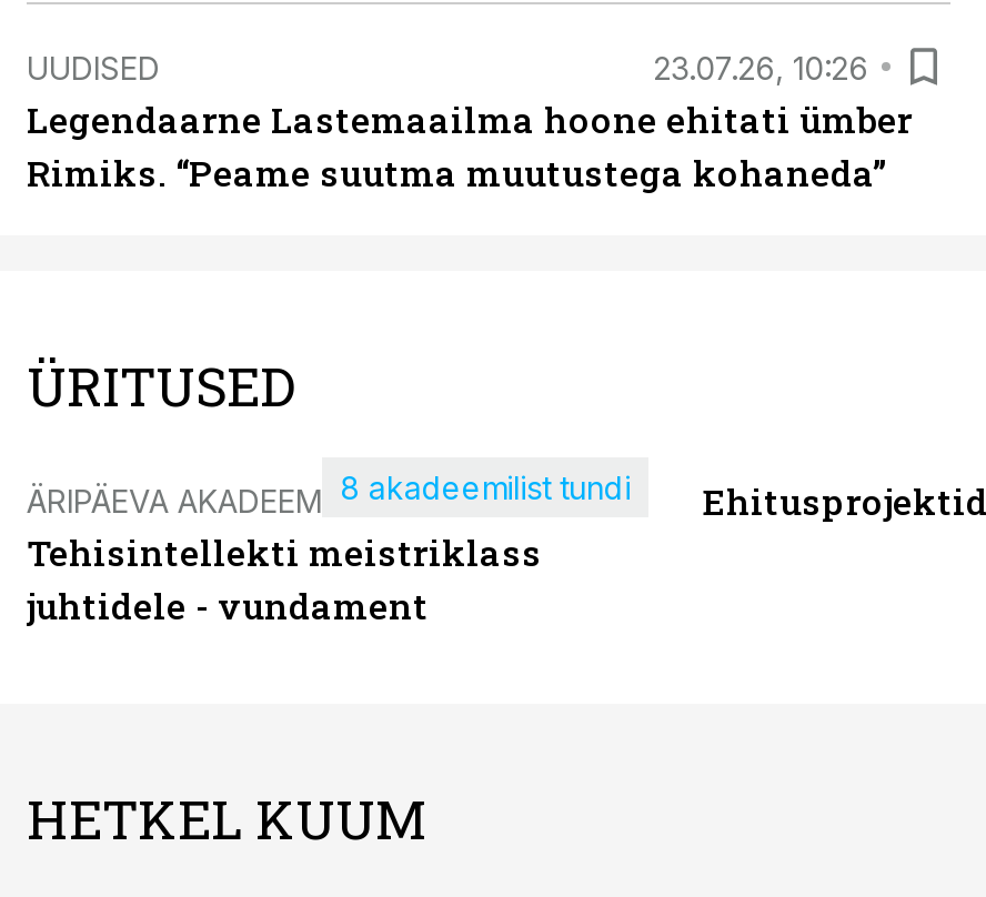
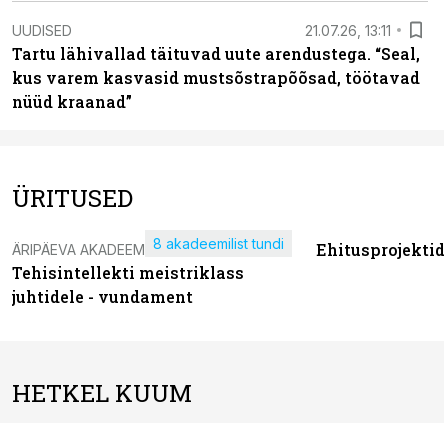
[27,48,913,195] 23.07.26, 10:26 | Legendaarne Lastemaailma hoone ehitati ümber | Rimiks. “Peame suutma muutustega kohaneda” -> [12,21,420,112] 21.07.26, 13:11 | Tartu lähivallad täituvad uute arendustega. “Seal, | kus varem kasvasid mustsõstrapõõsad, töötavad | nüüd kraanad”

